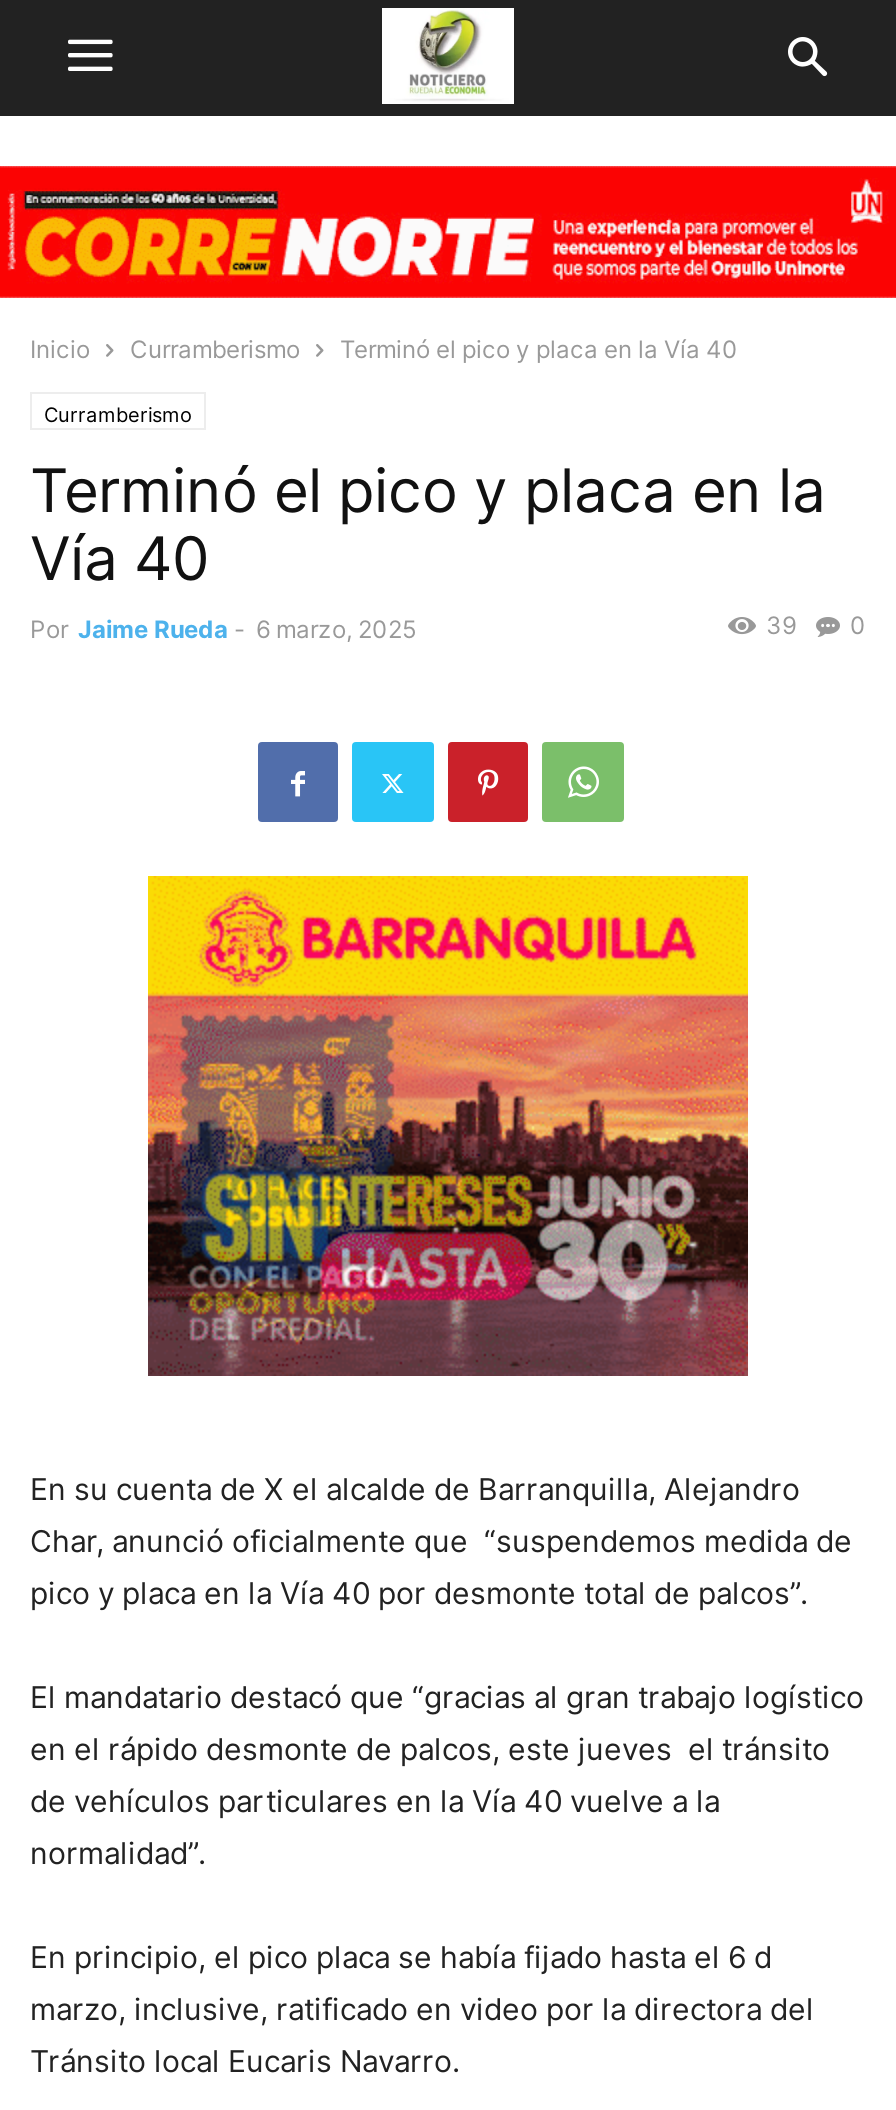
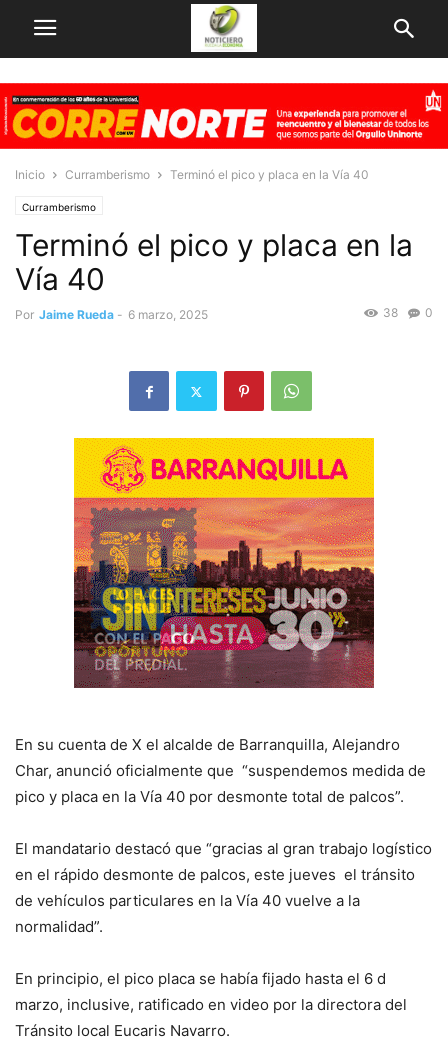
[766,610,866,640] 39 0 -> [383,305,433,320] 38 0

